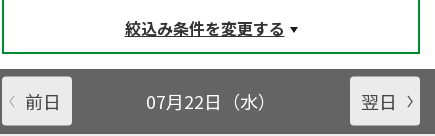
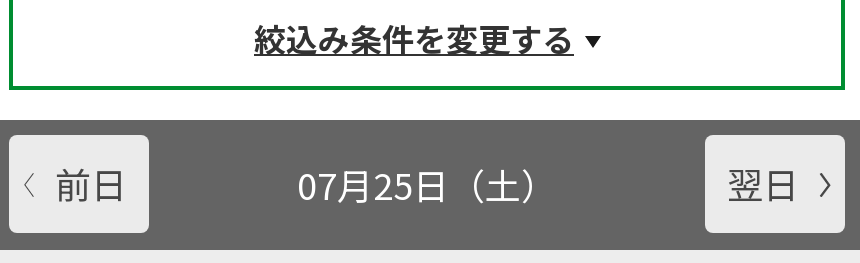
[146,88,276,114] 07月22日（水） -> [297,157,557,209] 07月25日（土）

